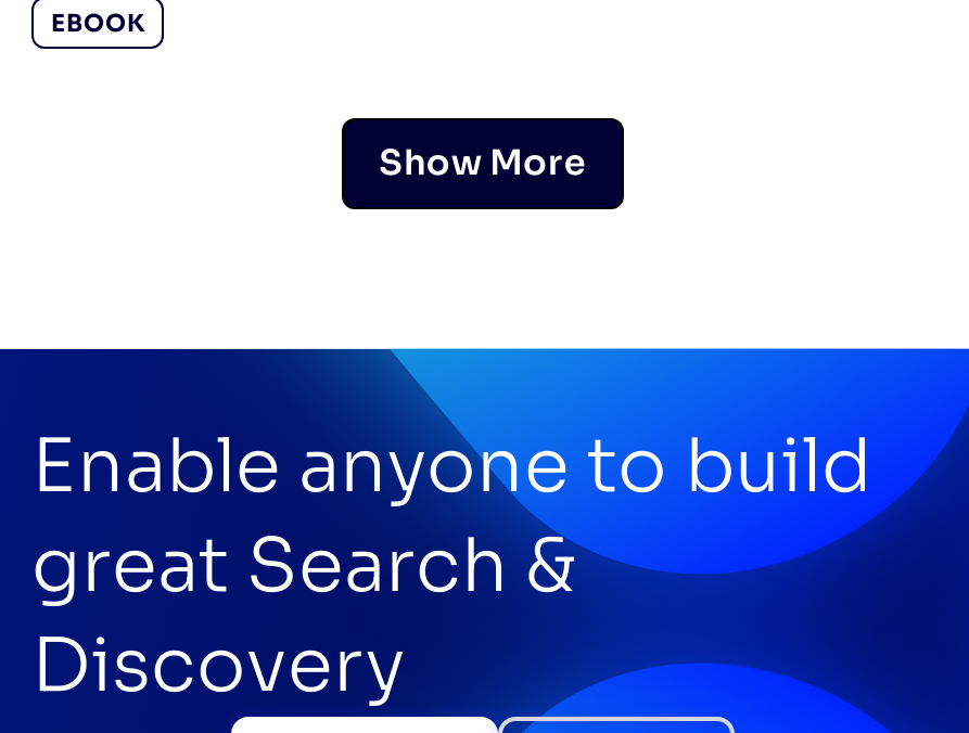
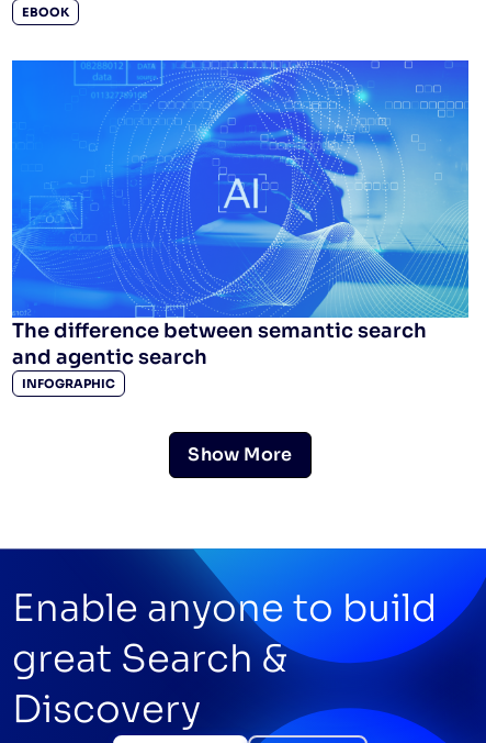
none -> [11,59,470,391] [image] | The difference between semantic search | and agentic search | INFOGRAPHIC

